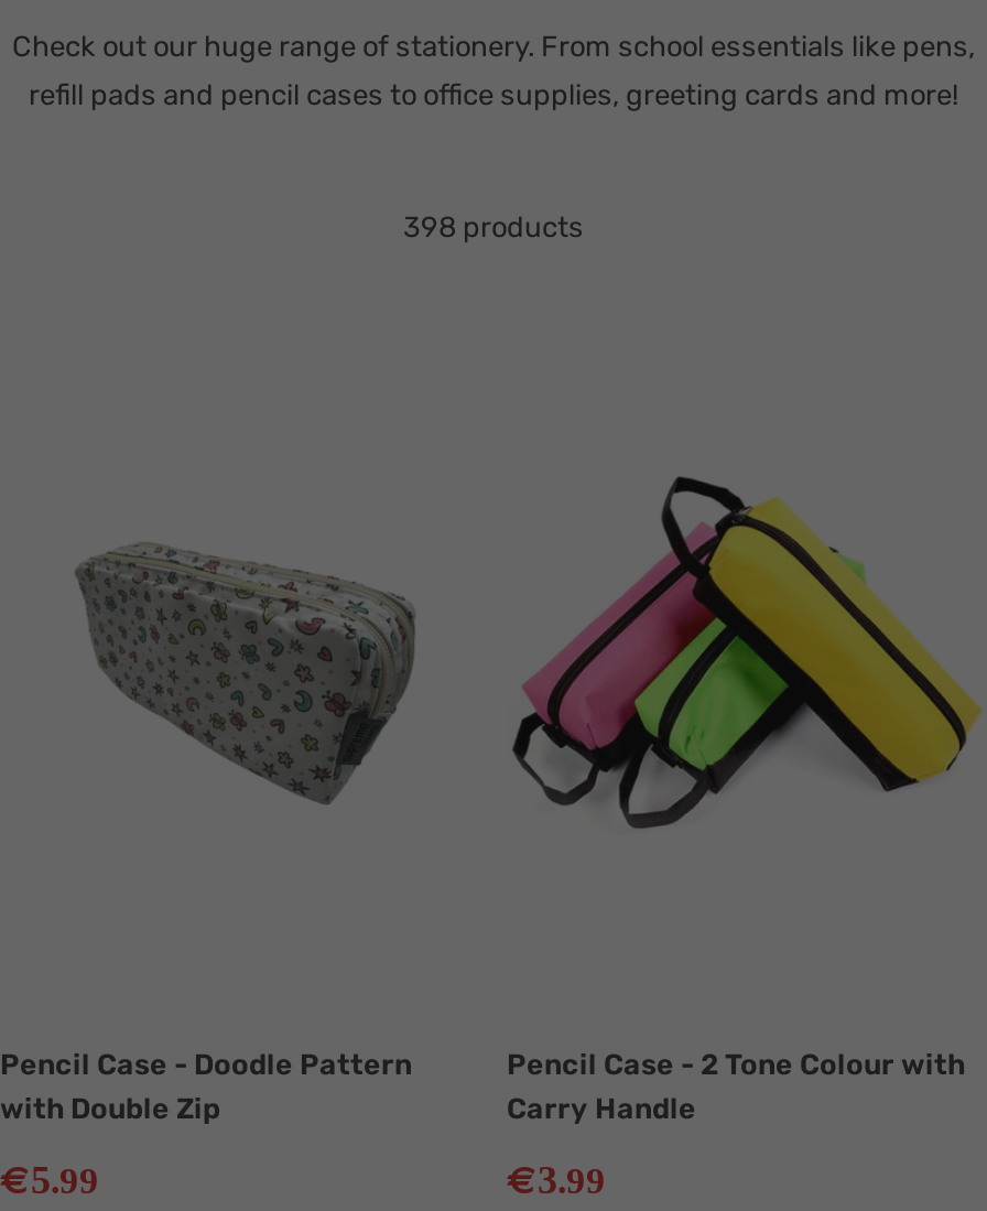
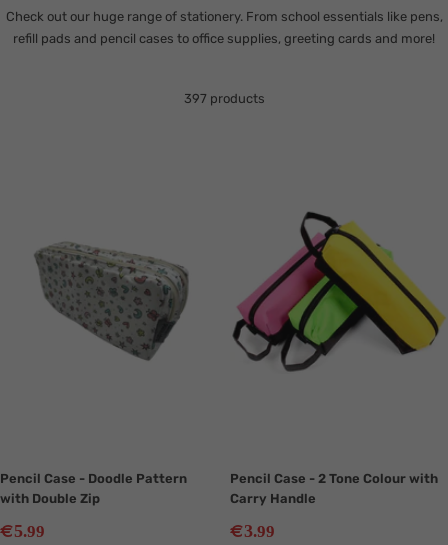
[403,210,584,244] 398 products -> [183,91,264,106] 397 products

